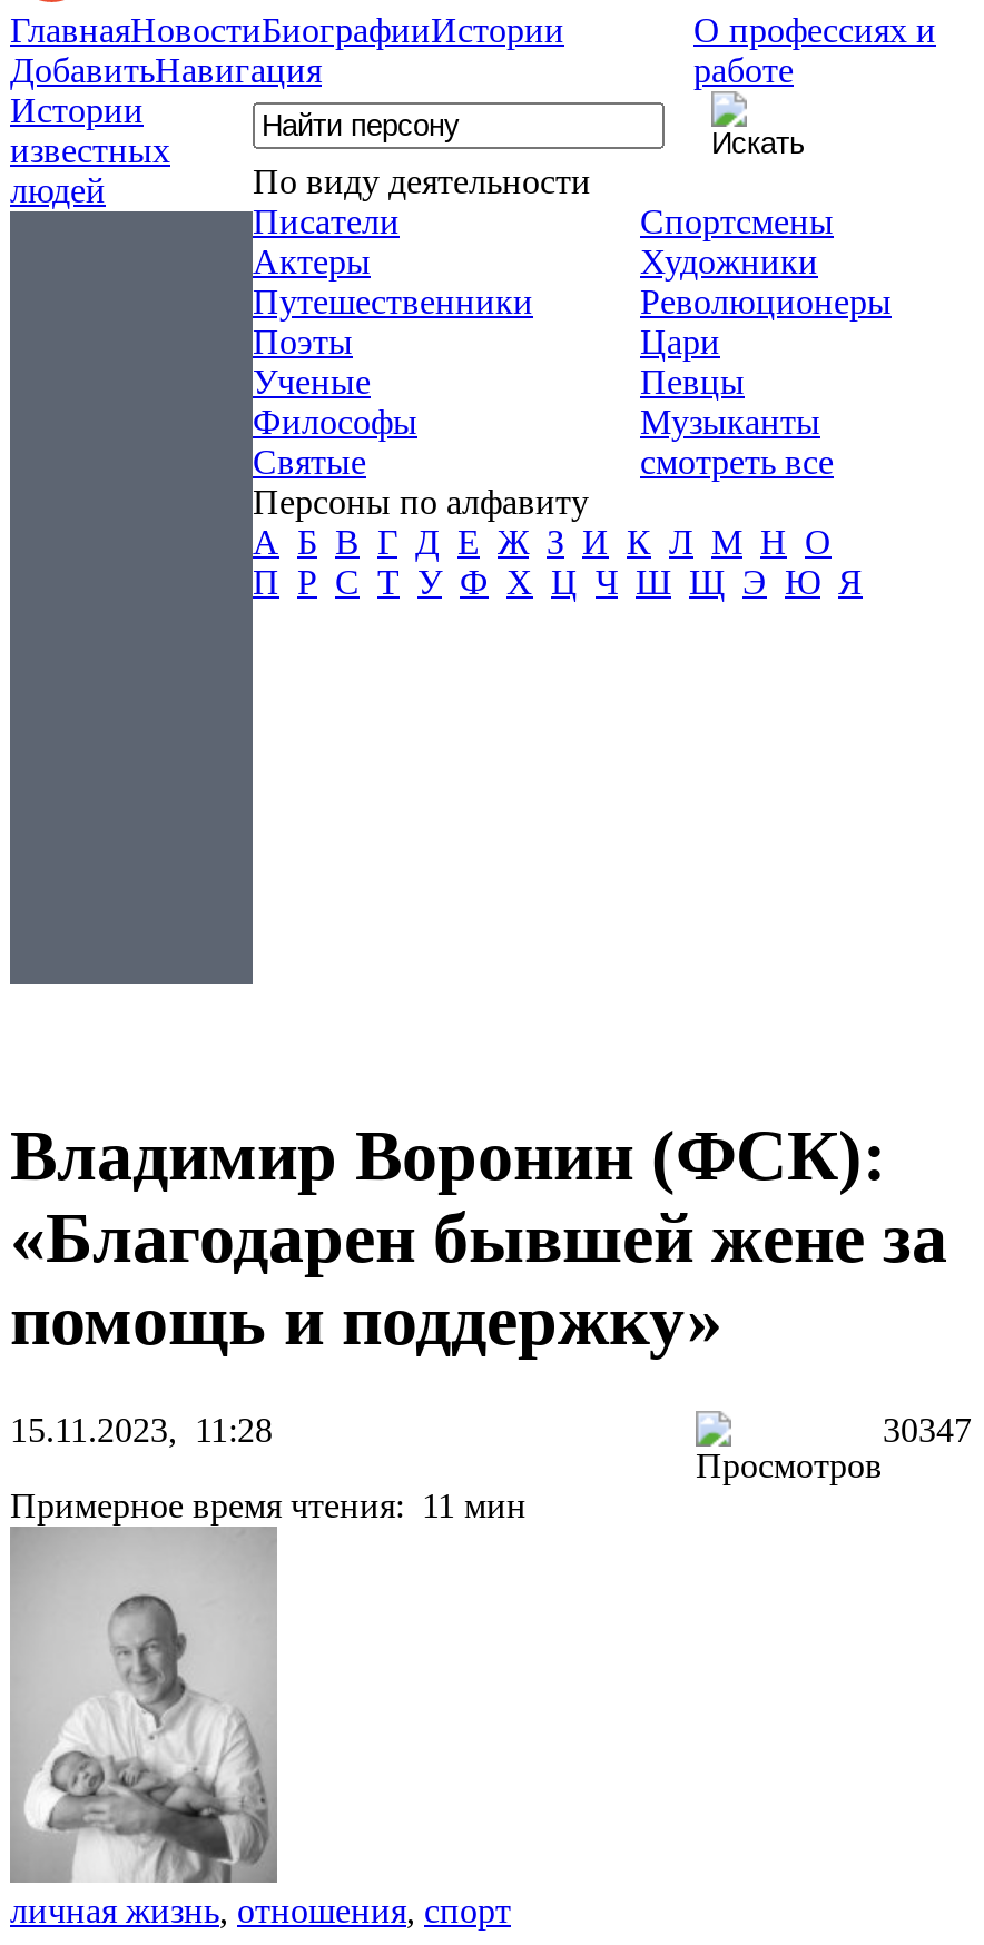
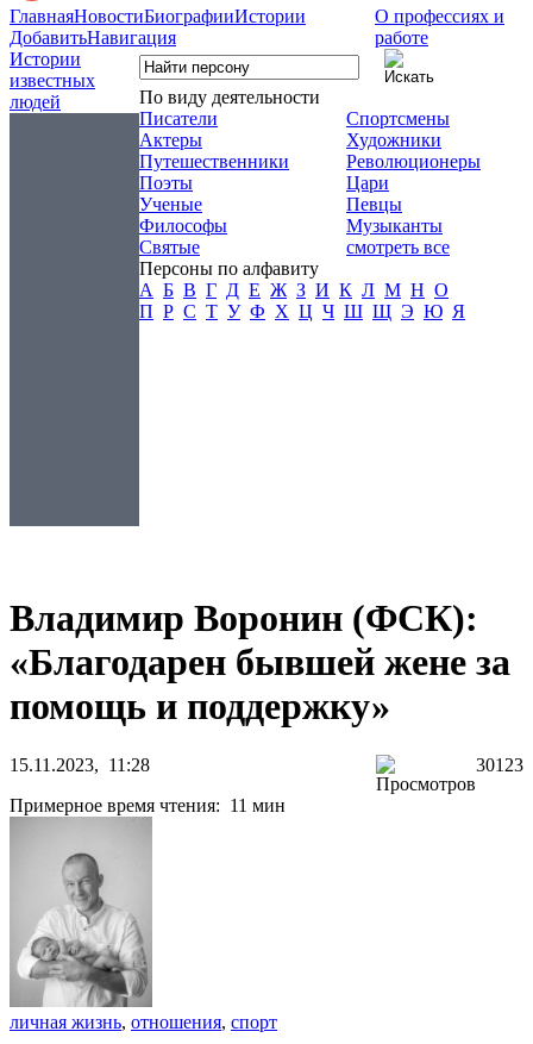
[883,1411,972,1449] 30347 -> [476,755,523,775] 30123

